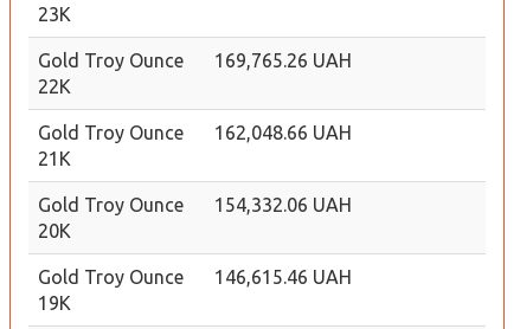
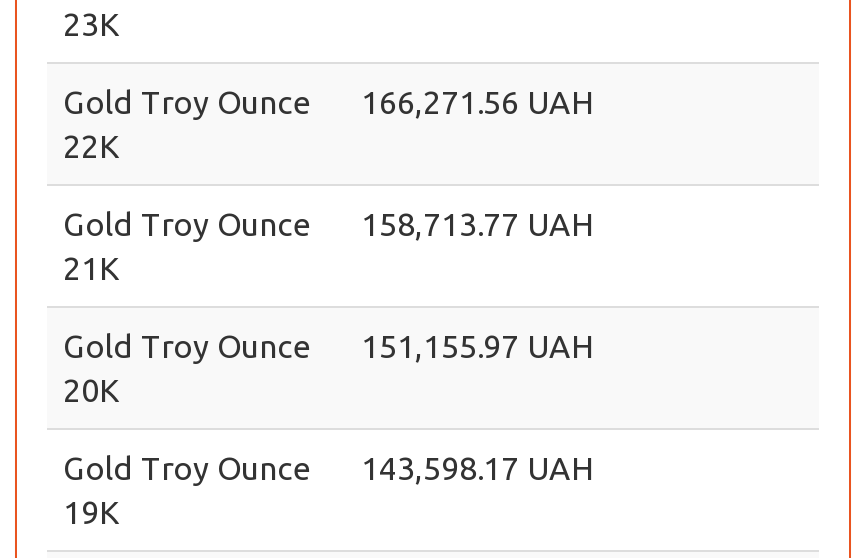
[38,50,352,71] Gold Troy Ounce 169,765.26 UAH -> [63,84,593,120] Gold Troy Ounce 166,271.56 UAH
[38,122,352,143] Gold Troy Ounce 162,048.66 UAH -> [63,206,593,242] Gold Troy Ounce 158,713.77 UAH
[38,194,352,215] Gold Troy Ounce 154,332.06 UAH -> [63,328,593,364] Gold Troy Ounce 151,155.97 UAH
[38,266,352,288] Gold Troy Ounce 146,615.46 UAH -> [63,450,593,486] Gold Troy Ounce 143,598.17 UAH

